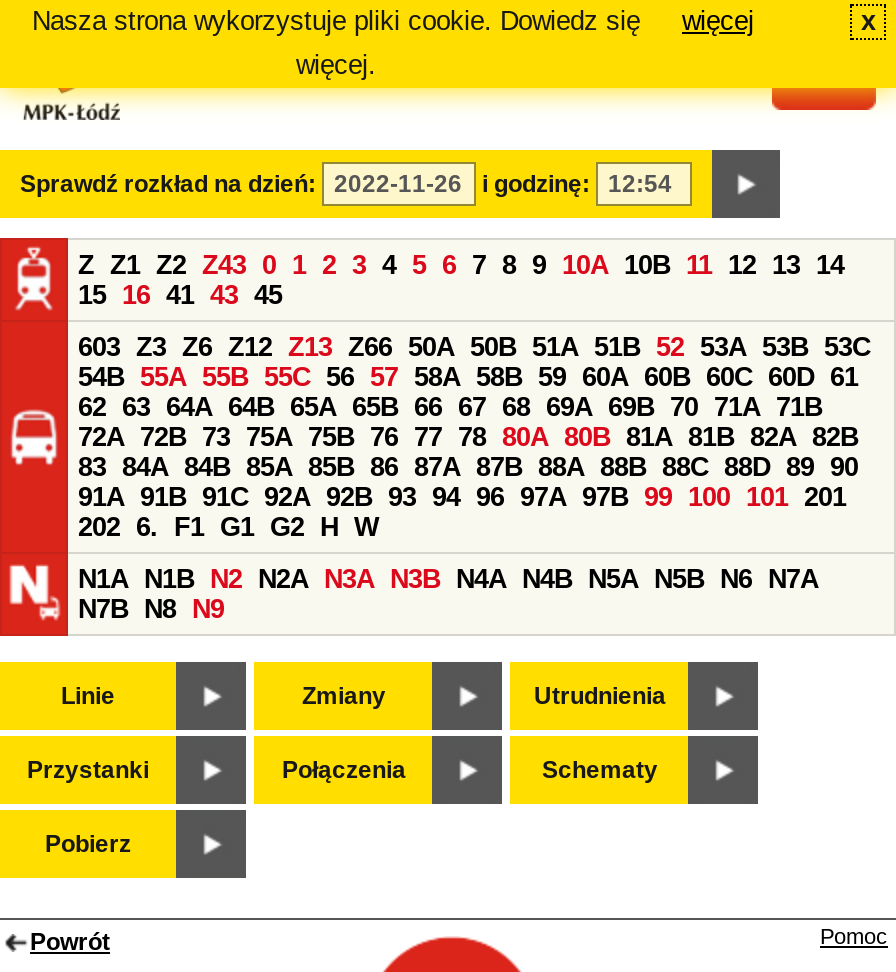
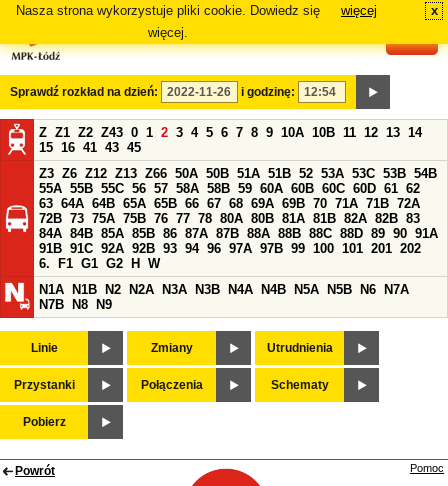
[78,332,870,542] 603 Z3 Z6 Z12 Z13 Z66 50A 50B 51A 51B 52 53A 53B 53C | 54B 55A 55B 55C 56 57 58A 58B 59 60A 60B 60C 60D 61 | 62 63 64A 64B 65A 65B 66 67 68 69A 69B 70 71A 71B | 72A 72B 73 75A 75B 76 77 78 80A 80B 81A 81B 82A 82B | 83 84A 84B 85A 85B 86 87A 87B 88A 88B 88C 88D 89 90 | 91A 91B 91C 92A 92B 93 94 96 97A 97B 99 100 101 201 | 202 6. F1 G1 G2 H W -> [39,166,438,271] Z3 Z6 Z12 Z13 Z66 50A 50B 51A 51B 52 53A 53C 53B 54B | 55A 55B 55C 56 57 58A 58B 59 60A 60B 60C 60D 61 62 | 63 64A 64B 65A 65B 66 67 68 69A 69B 70 71A 71B 72A | 72B 73 75A 75B 76 77 78 80A 80B 81A 81B 82A 82B 83 | 84A 84B 85A 85B 86 87A 87B 88A 88B 88C 88D 89 90 91A | 91B 91C 92A 92B 93 94 96 97A 97B 99 100 101 201 202 | 6. F1 G1 G2 H W

